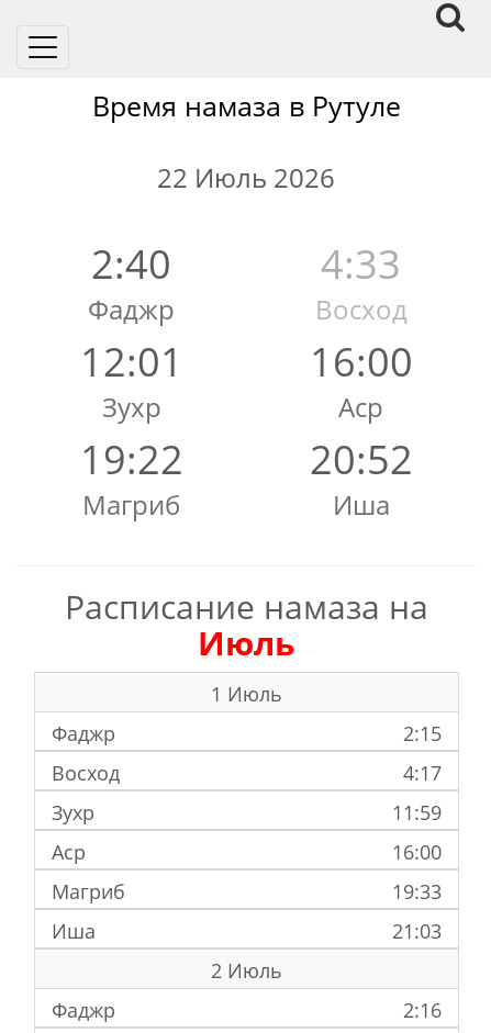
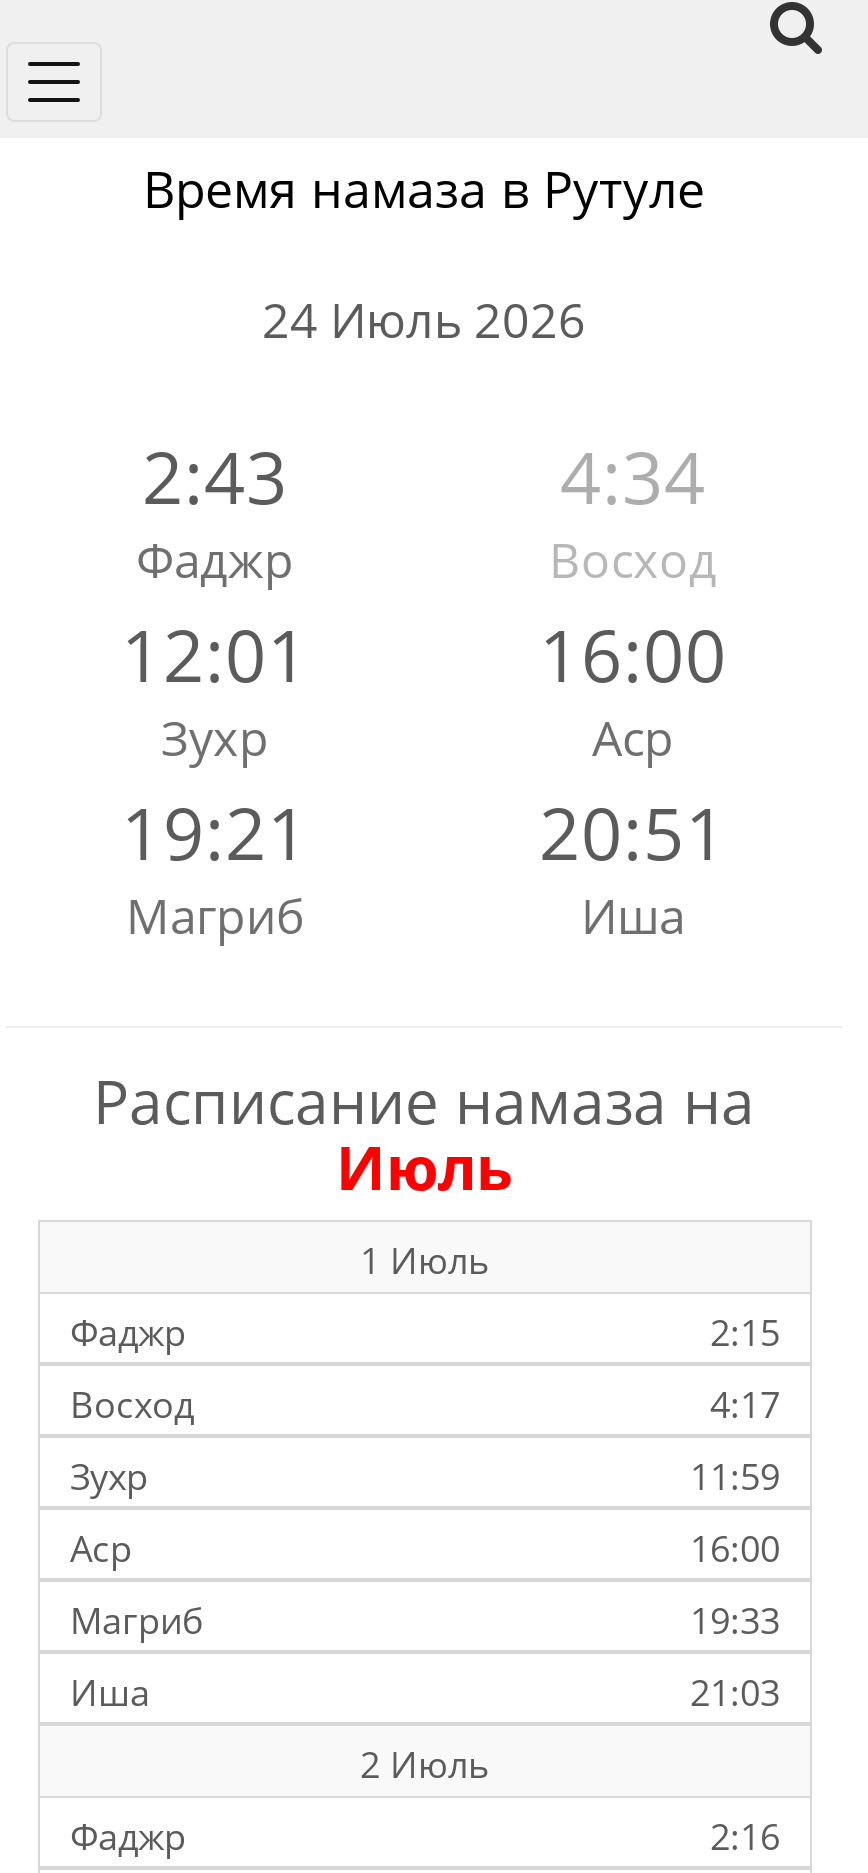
[157,159,335,195] 22 Июль 2026 -> [262,286,586,352] 24 Июль 2026
[91,237,171,291] 2:40 -> [142,428,288,526] 2:43
[321,237,401,291] 4:33 -> [560,428,706,526] 4:34
[80,433,183,486] 19:22 -> [121,784,309,882] 19:21
[309,433,412,486] 20:52 -> [539,784,727,882] 20:51

